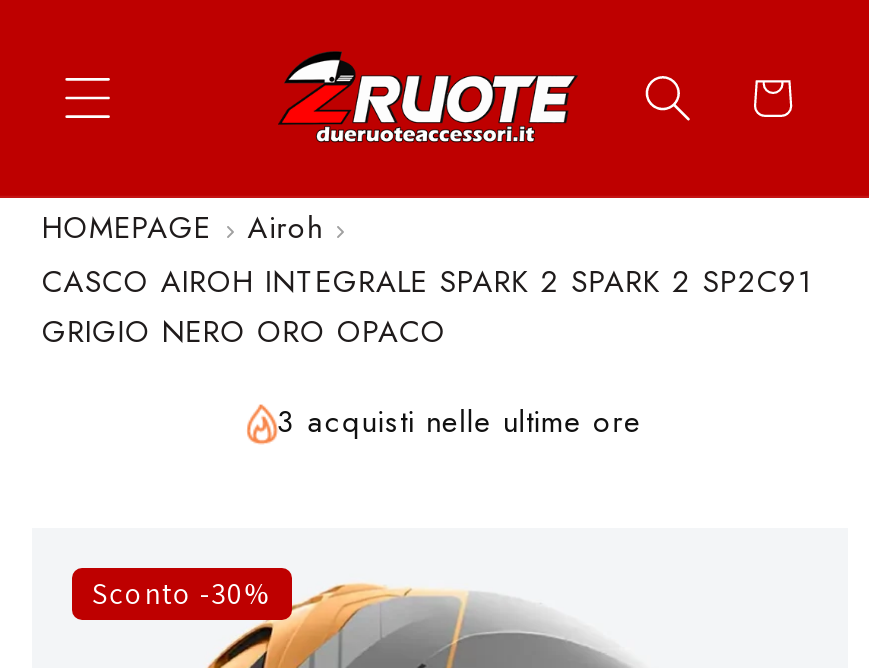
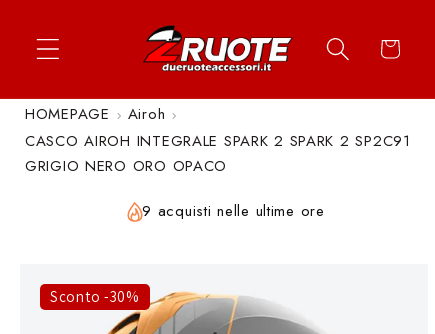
[277,400,641,444] 3 acquisti nelle ultime ore -> [142,200,325,222] 9 acquisti nelle ultime ore

